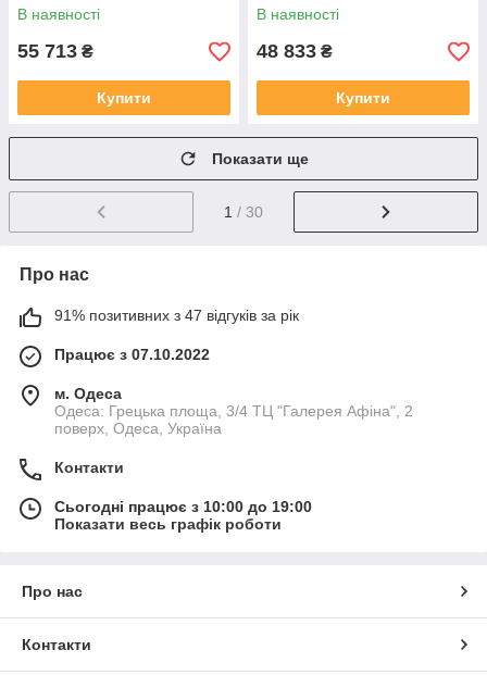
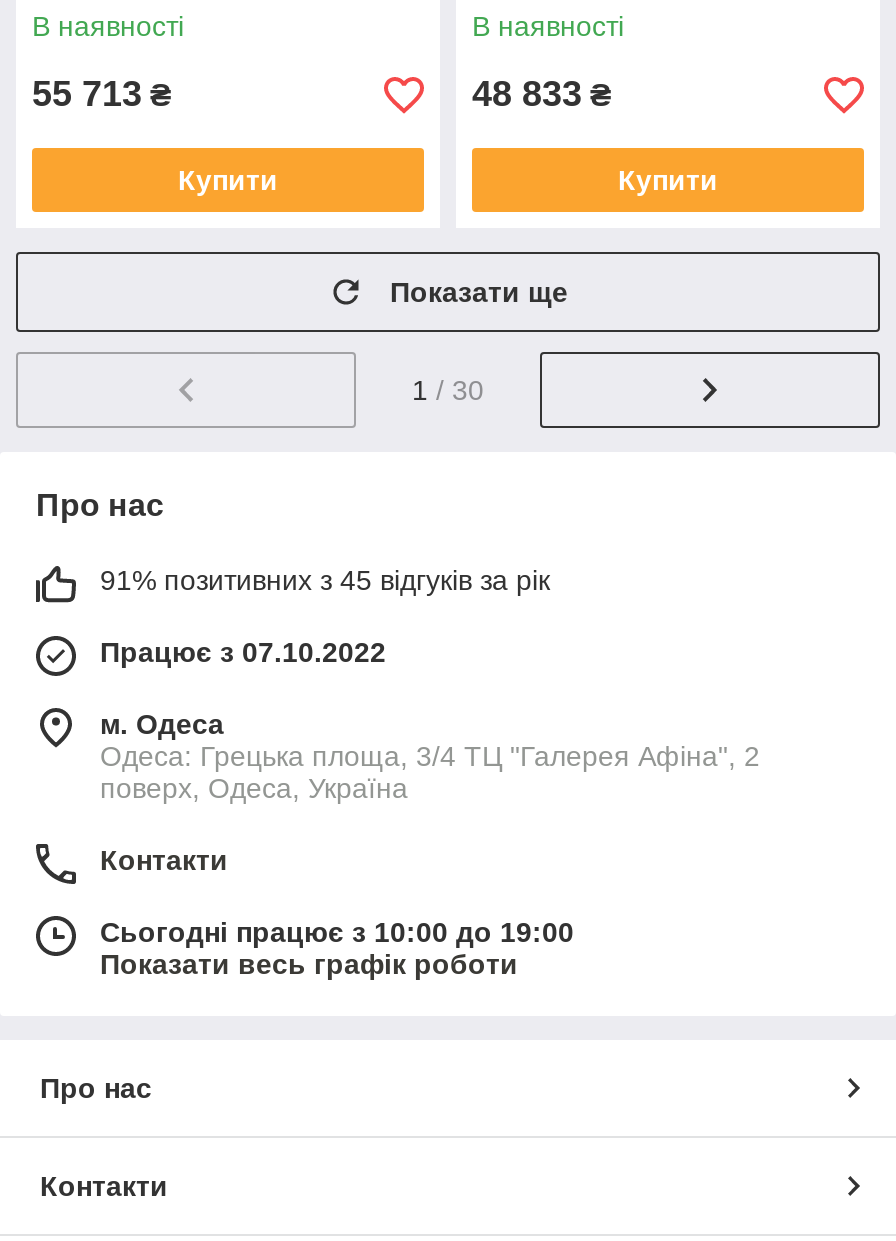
[54,307,299,324] 91% позитивних з 47 відгуків за рік -> [100,564,550,596] 91% позитивних з 45 відгуків за рік

